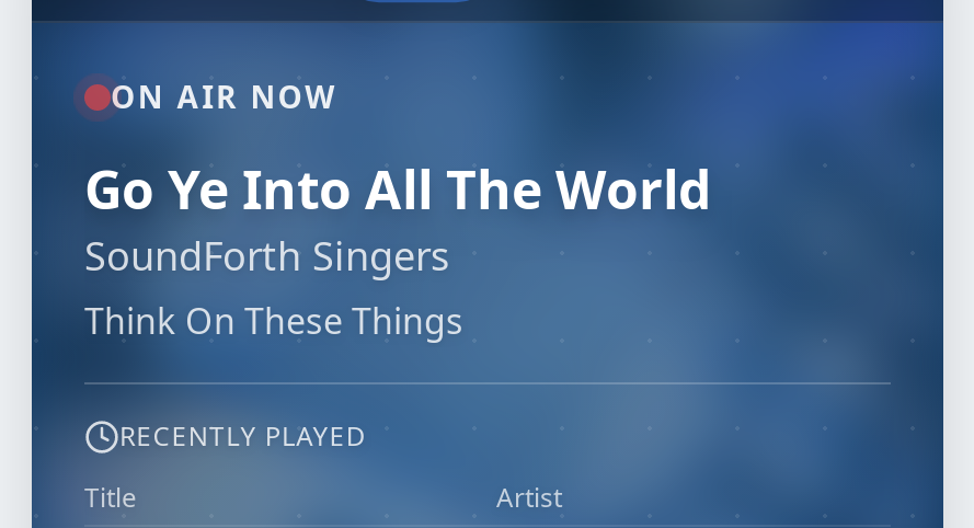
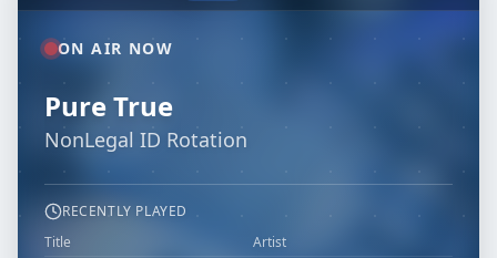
[84,152,711,345] Go Ye Into All The World | SoundForth Singers | Think On These Things -> [44,88,247,153] Pure True | NonLegal ID Rotation

